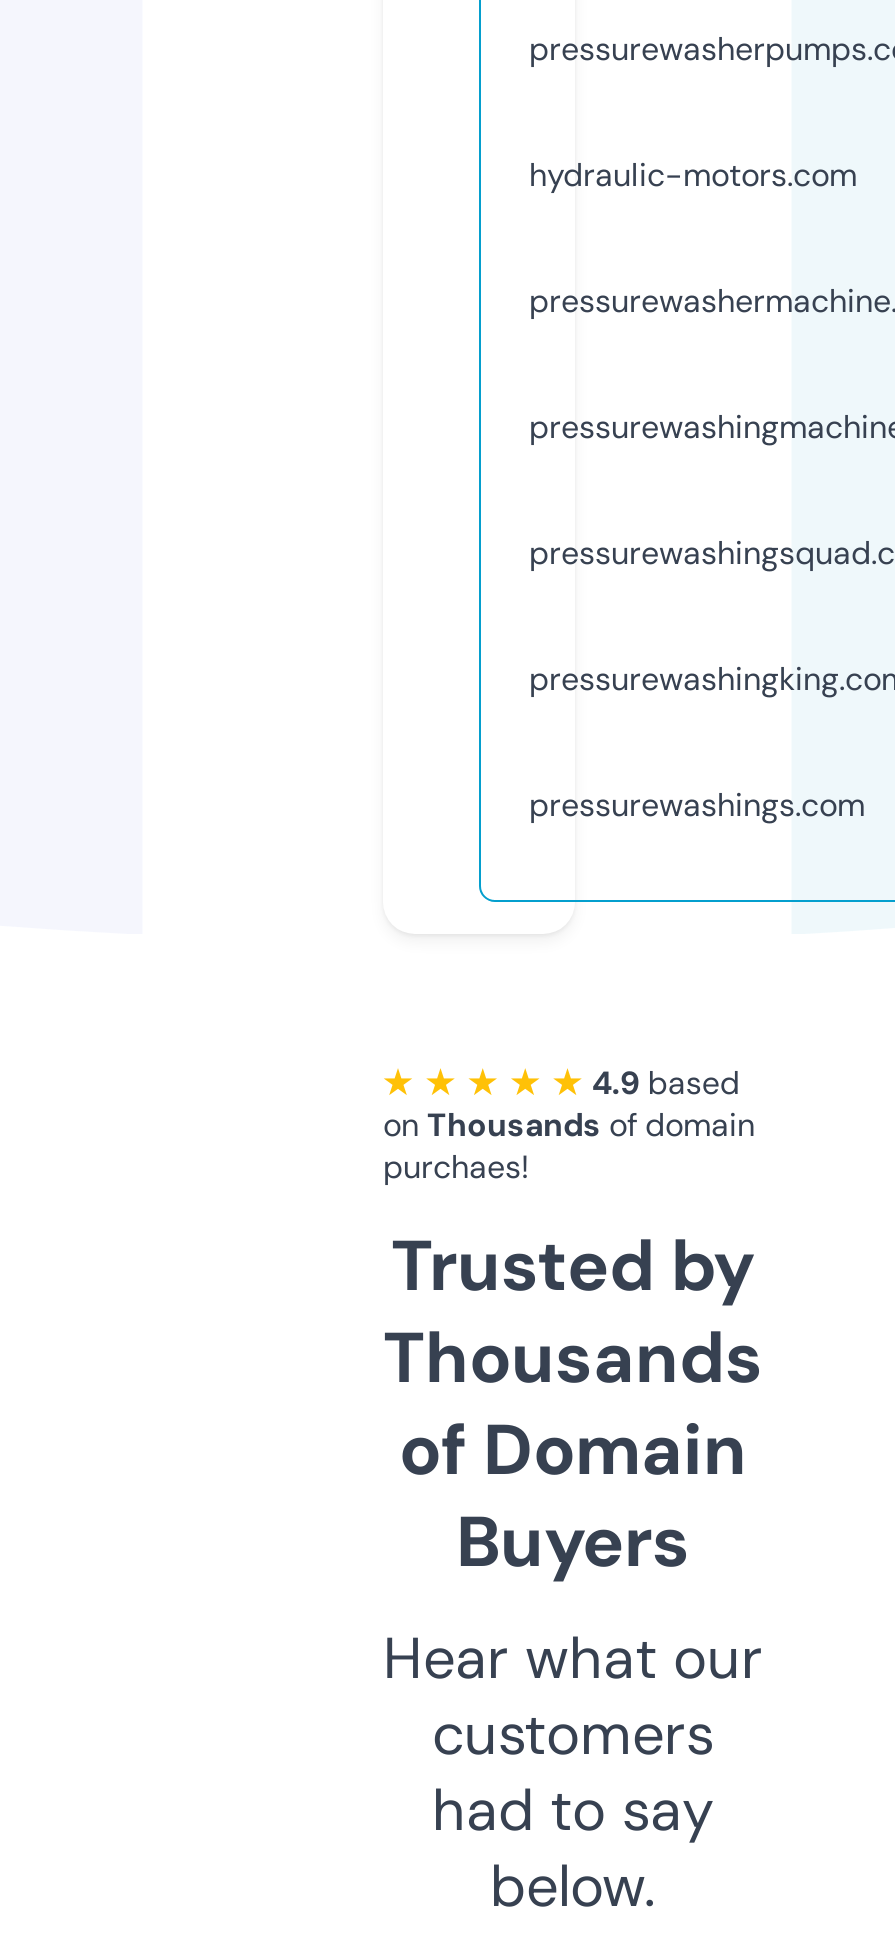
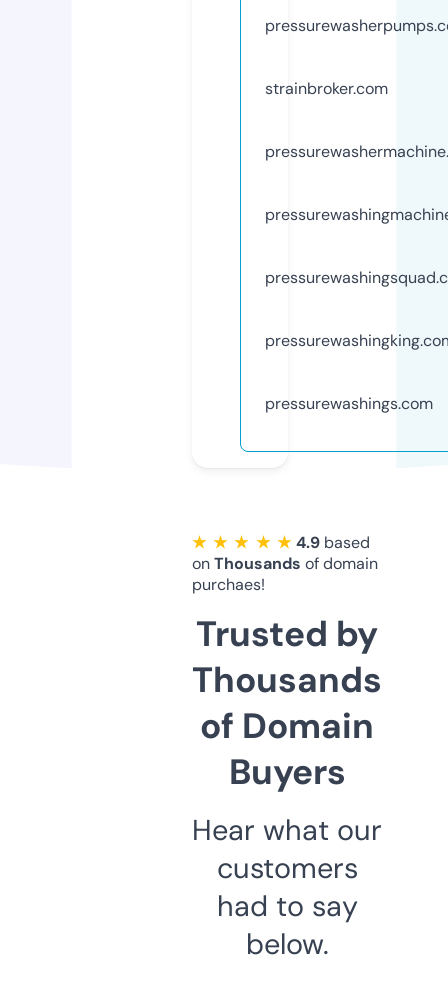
[529,154,857,196] hydraulic-motors.com -> [265,78,388,99] strainbroker.com

